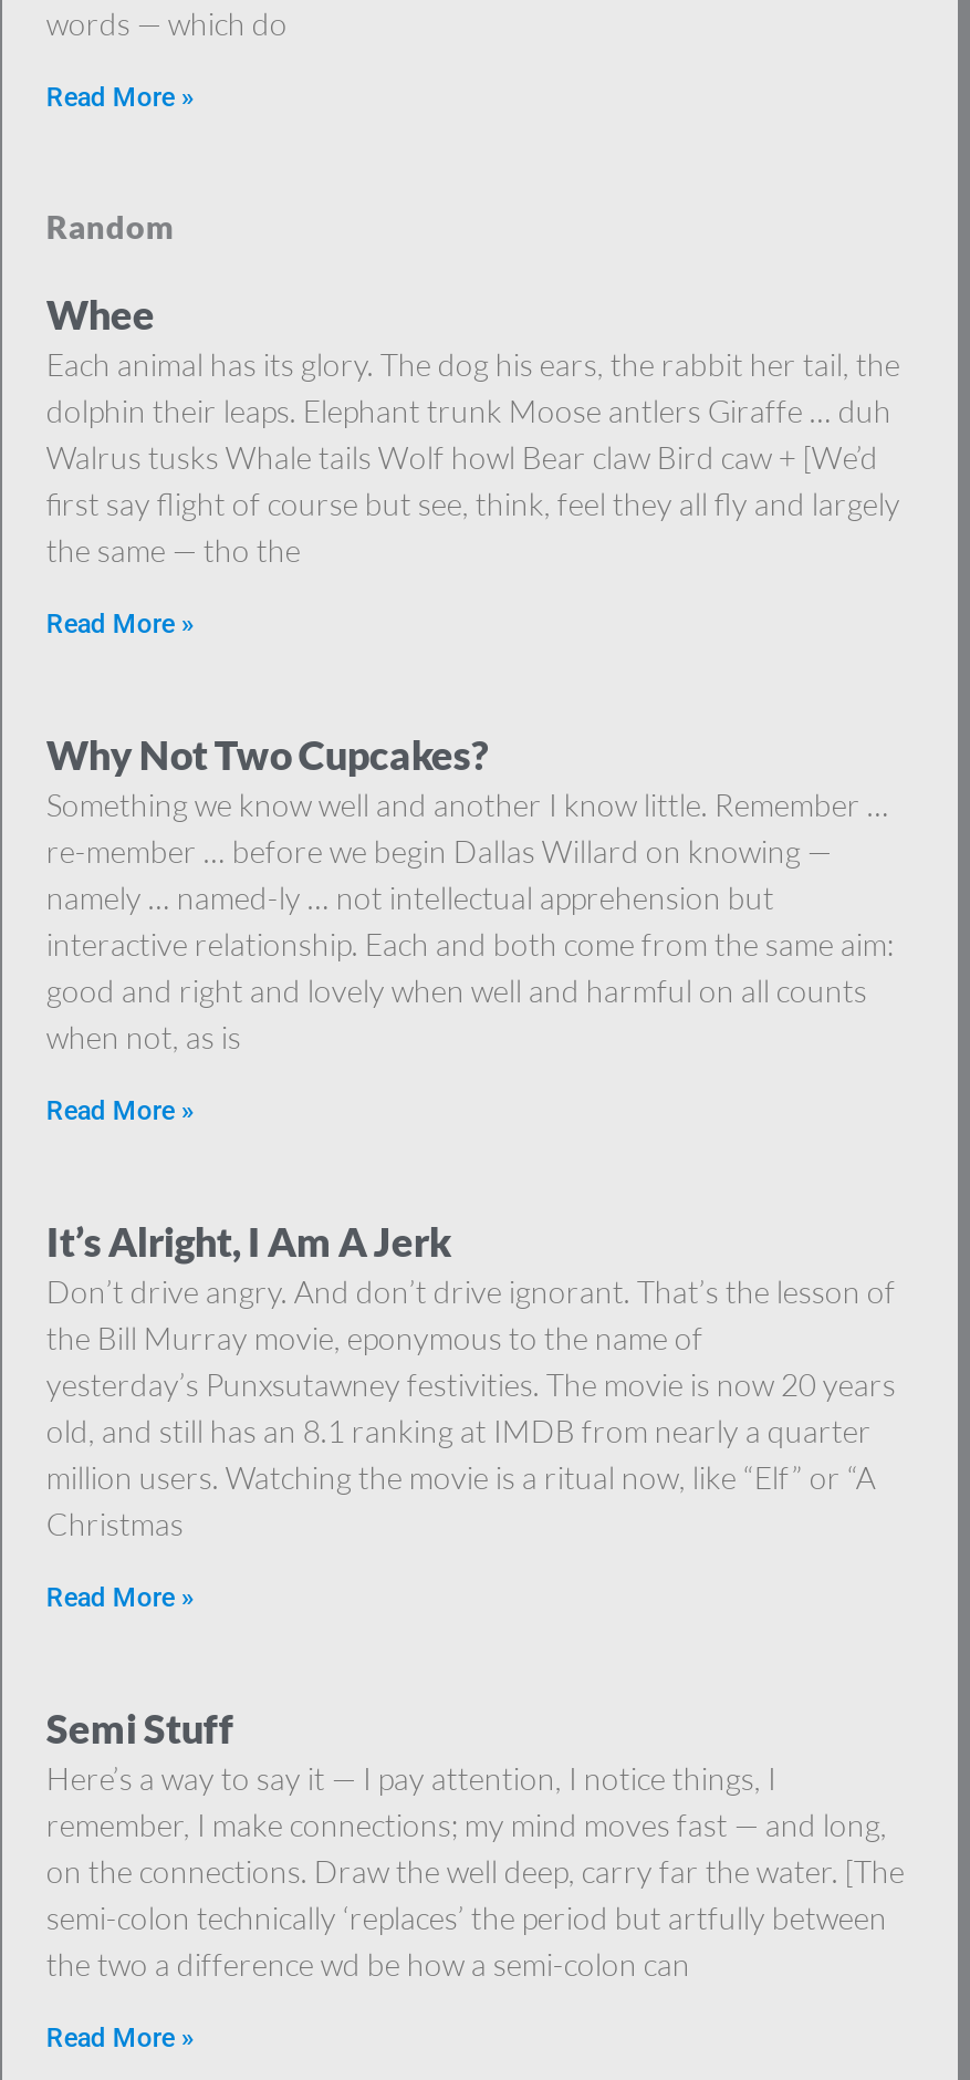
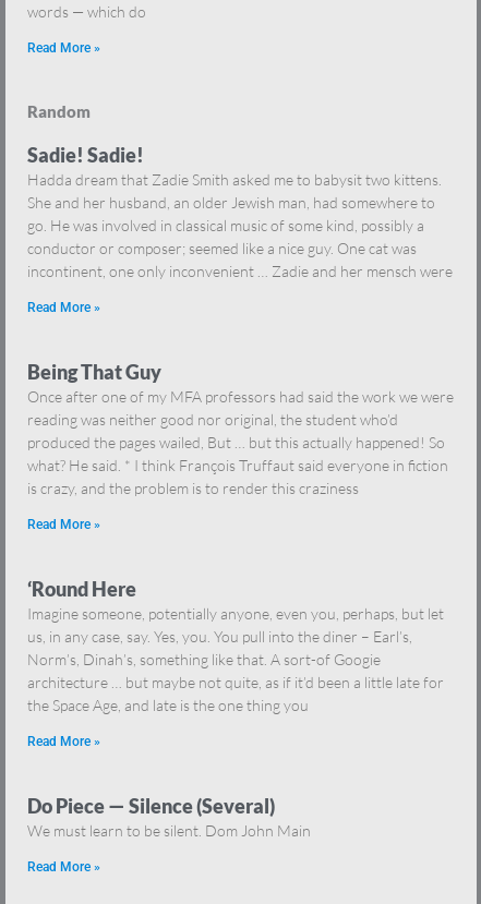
[46,291,900,570] Whee | Each animal has its glory. The dog his ears, the rabbit her tail, the | dolphin their leaps. Elephant trunk Moose antlers Giraffe … duh | Walrus tusks Whale tails Wolf howl Bear claw Bird caw + [We’d | first say flight of course but see, think, feel they all fly and largely | the same — tho the -> [27,143,453,281] Sadie! Sadie! | Hadda dream that Zadie Smith asked me to babysit two kittens. | She and her husband, an older Jewish man, had somewhere to | go. He was involved in classical music of some kind, possibly a | conductor or composer; seemed like a nice guy. One cat was | incontinent, one only inconvenient … Zadie and her mensch were
[46,731,893,1056] Why Not Two Cupcakes? | Something we know well and another I know little. Remember … | re-member … before we begin Dallas Willard on knowing — | namely … named-ly … not intellectual apprehension but | interactive relationship. Each and both come from the same aim: | good and right and lovely when well and harmful on all counts | when not, as is -> [27,360,454,498] Being That Guy | Once after one of my MFA professors had said the work we were | reading was neither good nor original, the student who’d | produced the pages wailed, But … but this actually happened! So | what? He said. * I think François Truffaut said everyone in fiction | is crazy, and the problem is to render this craziness
[46,1218,896,1543] It’s Alright, I Am A Jerk | Don’t drive angry. And don’t drive ignorant. That’s the lesson of | the Bill Murray movie, eponymous to the name of | yesterday’s Punxsutawney festivities. The movie is now 20 years | old, and still has an 8.1 ranking at IMDB from nearly a quarter | million users. Watching the movie is a ritual now, like “Elf” or “A | Christmas -> [27,577,444,715] ‘Round Here | Imagine someone, potentially anyone, even you, perhaps, but let | us, in any case, say. Yes, you. You pull into the diner – Earl’s, | Norm’s, Dinah’s, something like that. A sort-of Googie | architecture … but maybe not quite, as if it’d been a little late for | the Space Age, and late is the one thing you
[46,1705,905,1984] Semi Stuff | Here’s a way to say it — I pay attention, I notice things, I | remember, I make connections; my mind moves fast — and long, | on the connections. Draw the well deep, carry far the water. [The | semi-colon technically ‘replaces’ the period but artfully between | the two a difference wd be how a semi-colon can -> [27,794,311,840] Do Piece — Silence (Several) | We must learn to be silent. Dom John Main

